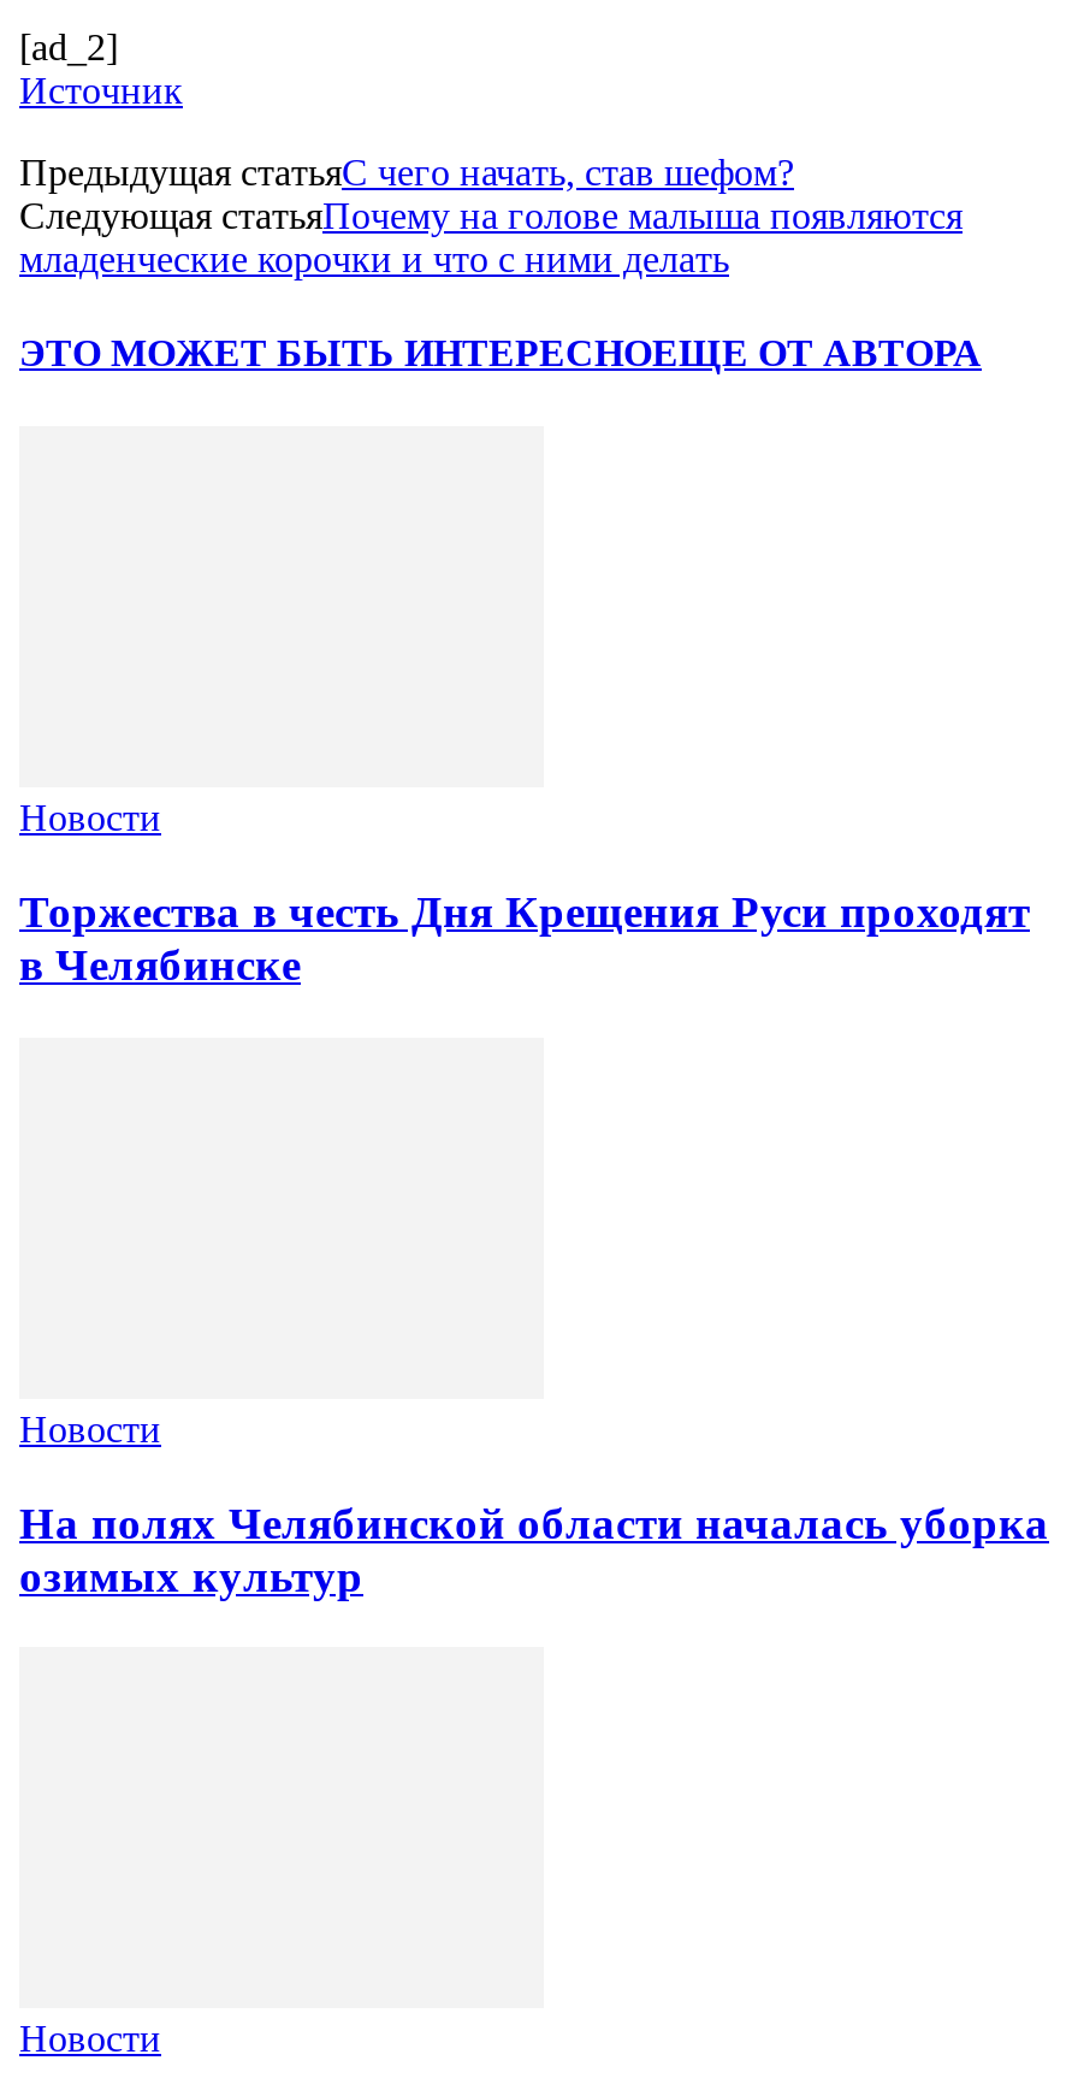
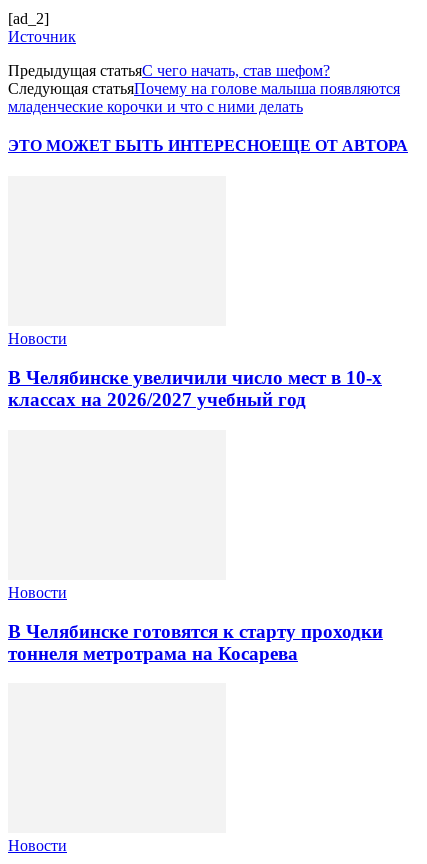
[19,886,1030,990] Торжества в честь Дня Крещения Руси проходят | в Челябинске -> [8,367,382,410] В Челябинске увеличили число мест в 10‑х | классах на 2026/2027 учебный год
[19,1496,1049,1600] На полях Челябинской области началась уборка | озимых культур -> [8,620,383,663] В Челябинске готовятся к старту проходки | тоннеля метротрама на Косарева

